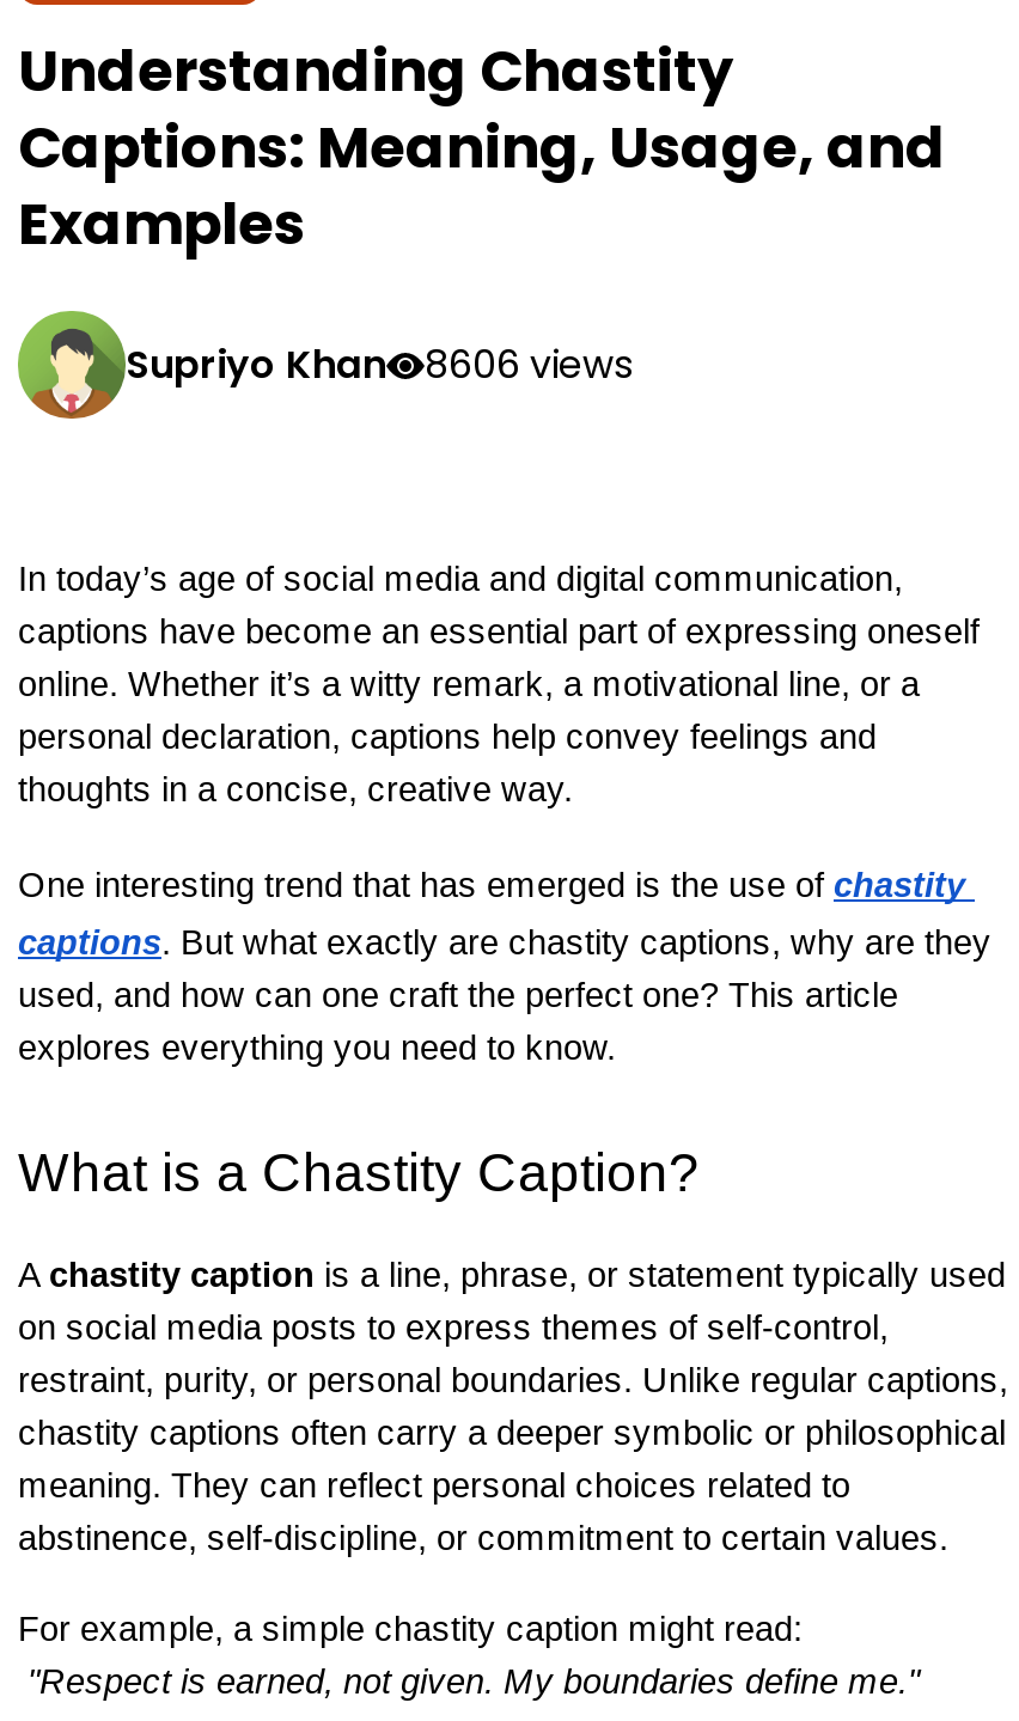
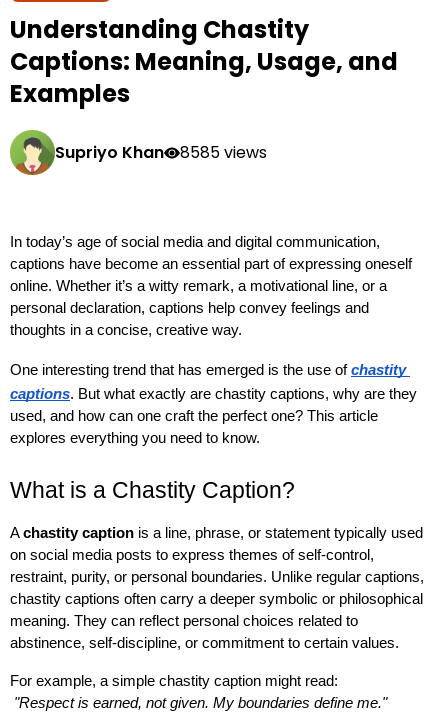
[126,336,633,391] Supriyo Khan 8606 views -> [55,140,267,163] Supriyo Khan 8585 views

